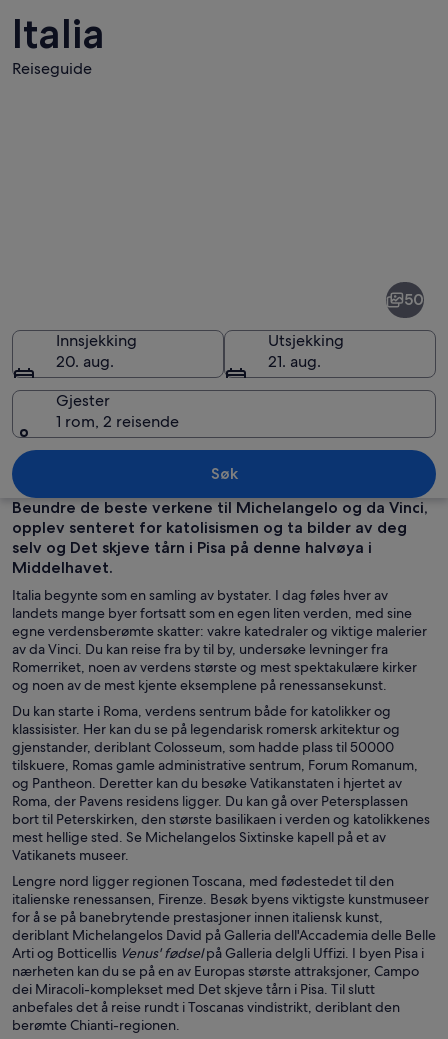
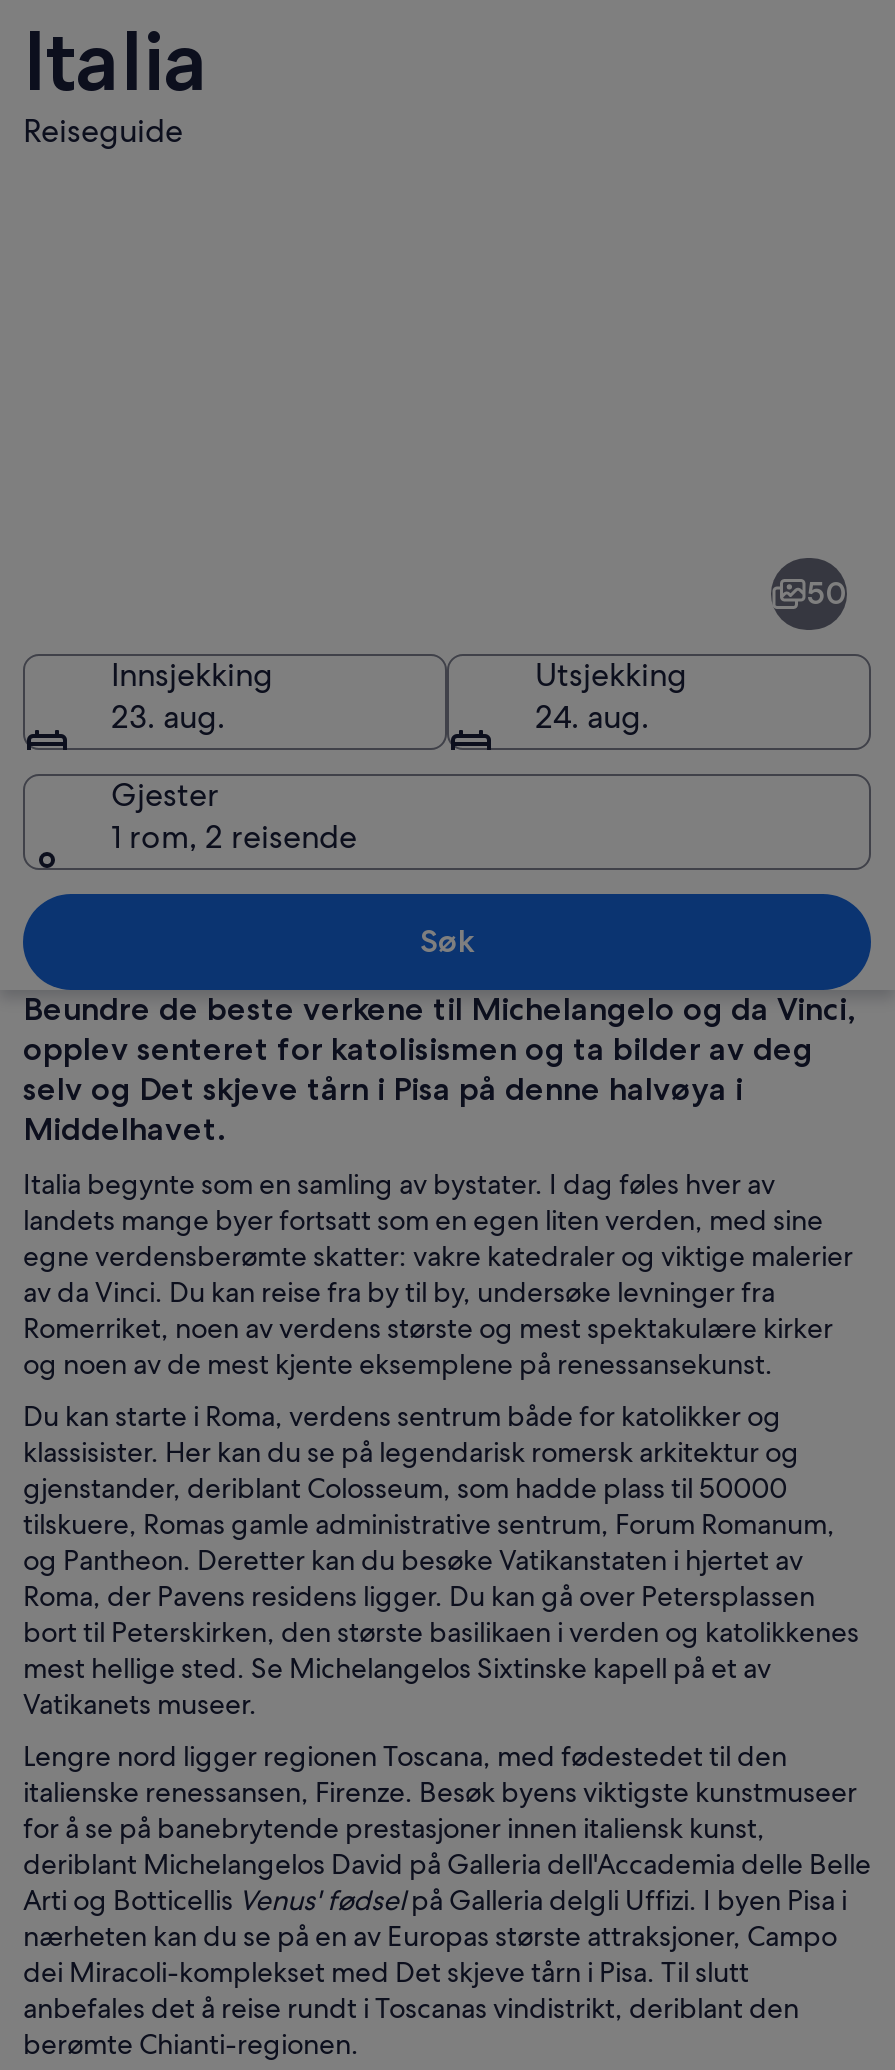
[56,350,114,371] 20. aug. -> [111,695,225,737] 23. aug.
[268,350,321,371] 21. aug. -> [535,695,649,737] 24. aug.

